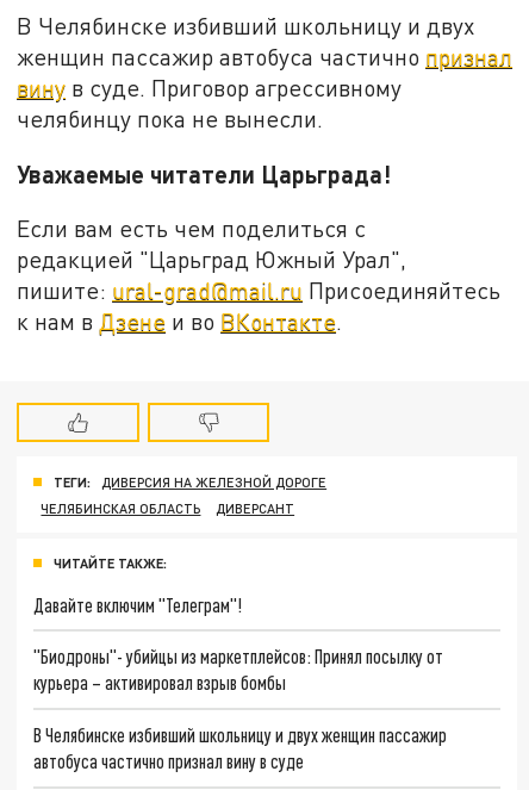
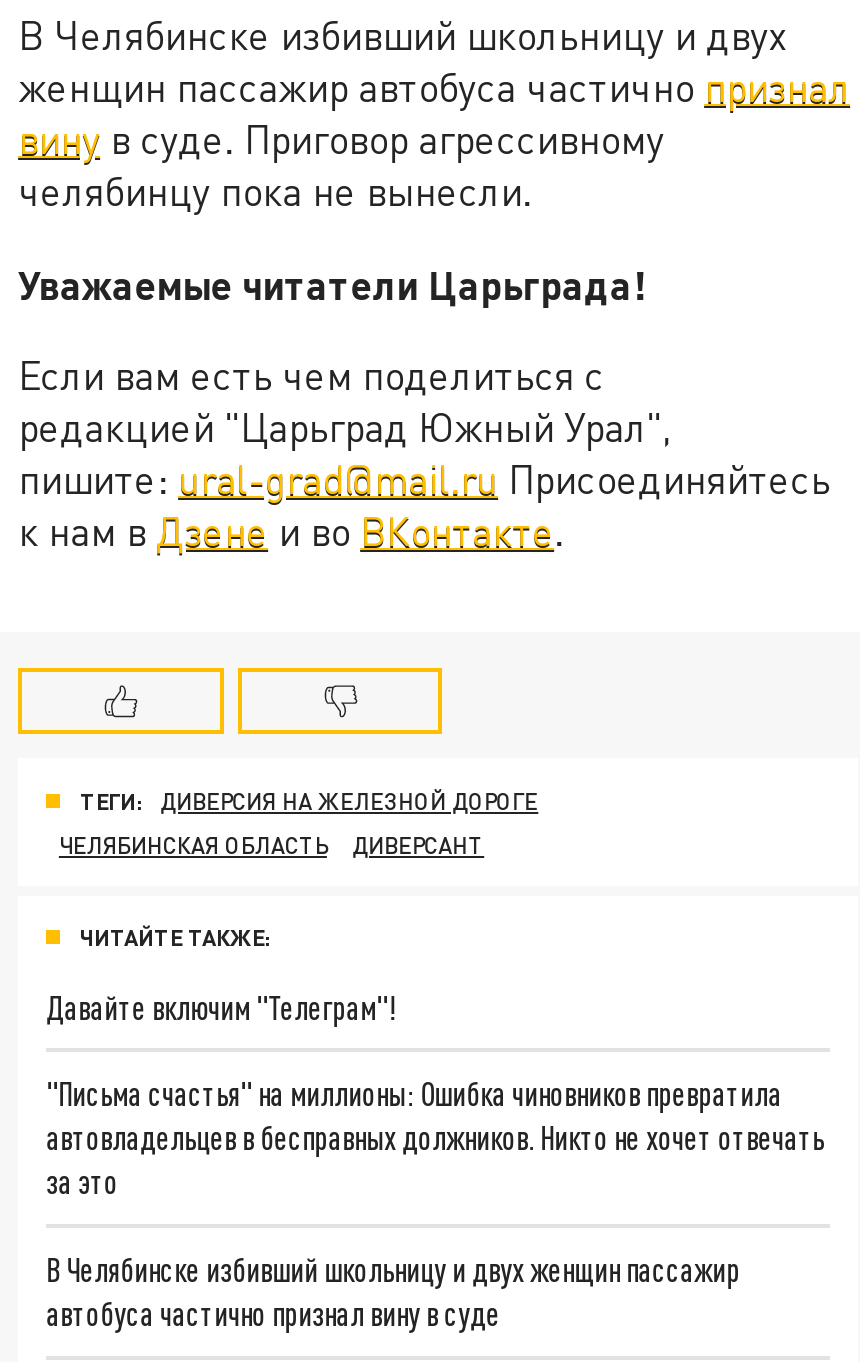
[33,645,443,694] "Биодроны"- убийцы из маркетплейсов: Принял посылку от | курьера – активировал взрыв бомбы -> [46,1075,824,1201] "Письма счастья" на миллионы: Ошибка чиновников превратила | автовладельцев в бесправных должников. Никто не хочет отвечать | за это

